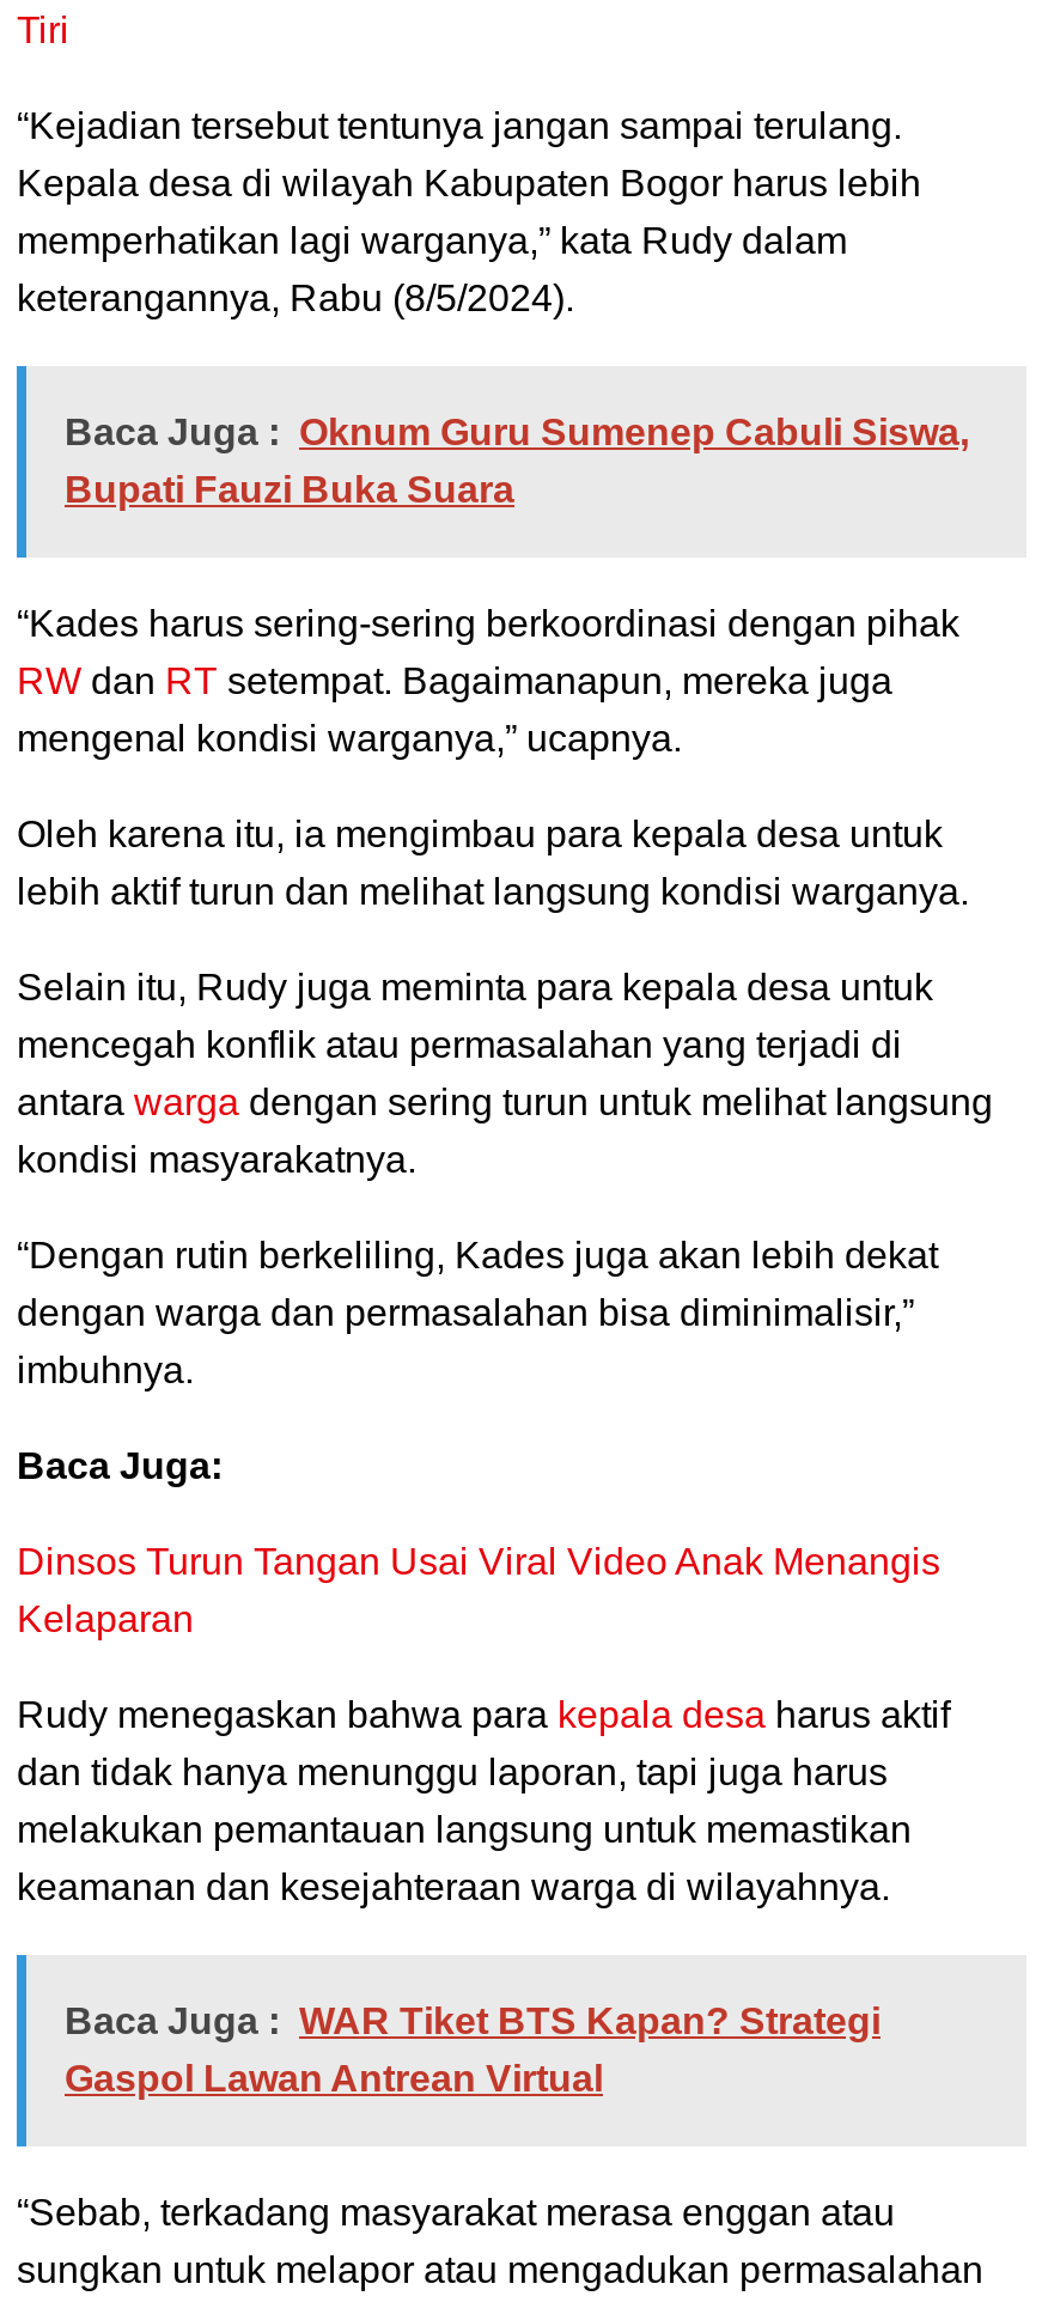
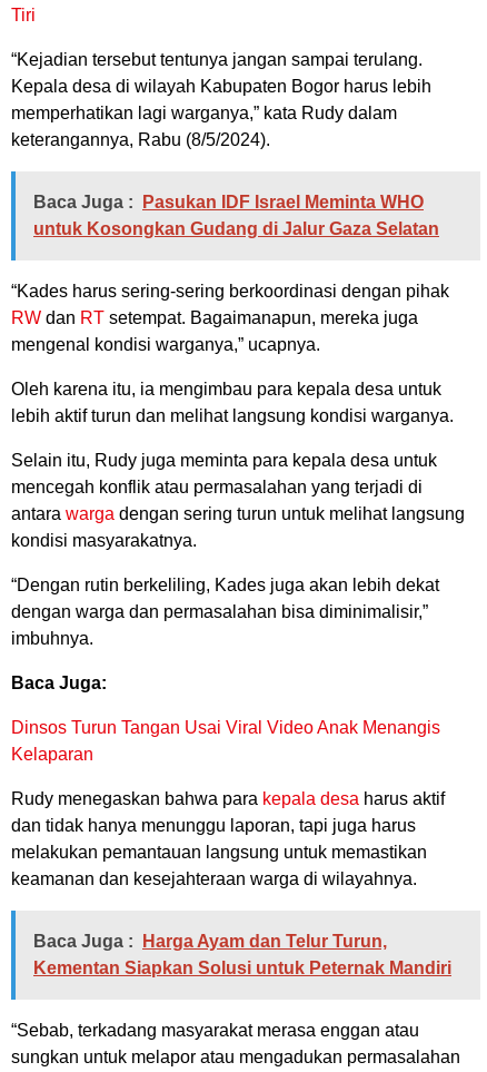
[65,413,969,511] Baca Juga : Oknum Guru Sumenep Cabuli Siswa, | Bupati Fauzi Buka Suara -> [33,193,439,239] Baca Juga : Pasukan IDF Israel Meminta WHO | untuk Kosongkan Gudang di Jalur Gaza Selatan
[65,2001,881,2100] Baca Juga : WAR Tiket BTS Kapan? Strategi | Gaspol Lawan Antrean Virtual -> [33,932,451,978] Baca Juga : Harga Ayam dan Telur Turun, | Kementan Siapkan Solusi untuk Peternak Mandiri

